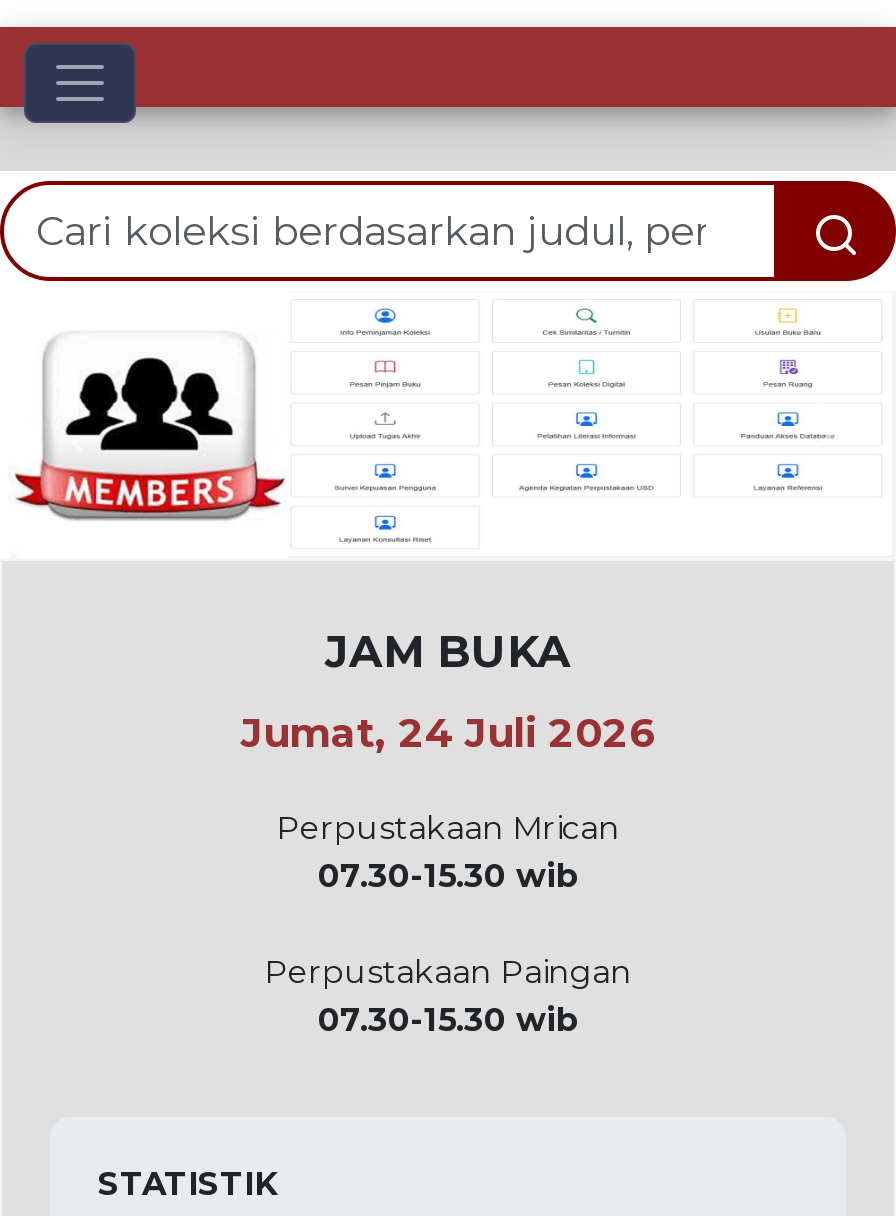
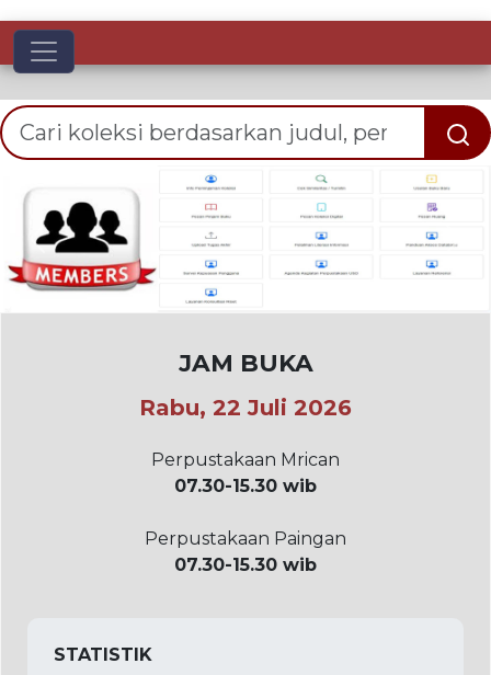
[241,710,655,758] Jumat, 24 Juli 2026 -> [139,395,352,421] Rabu, 22 Juli 2026

